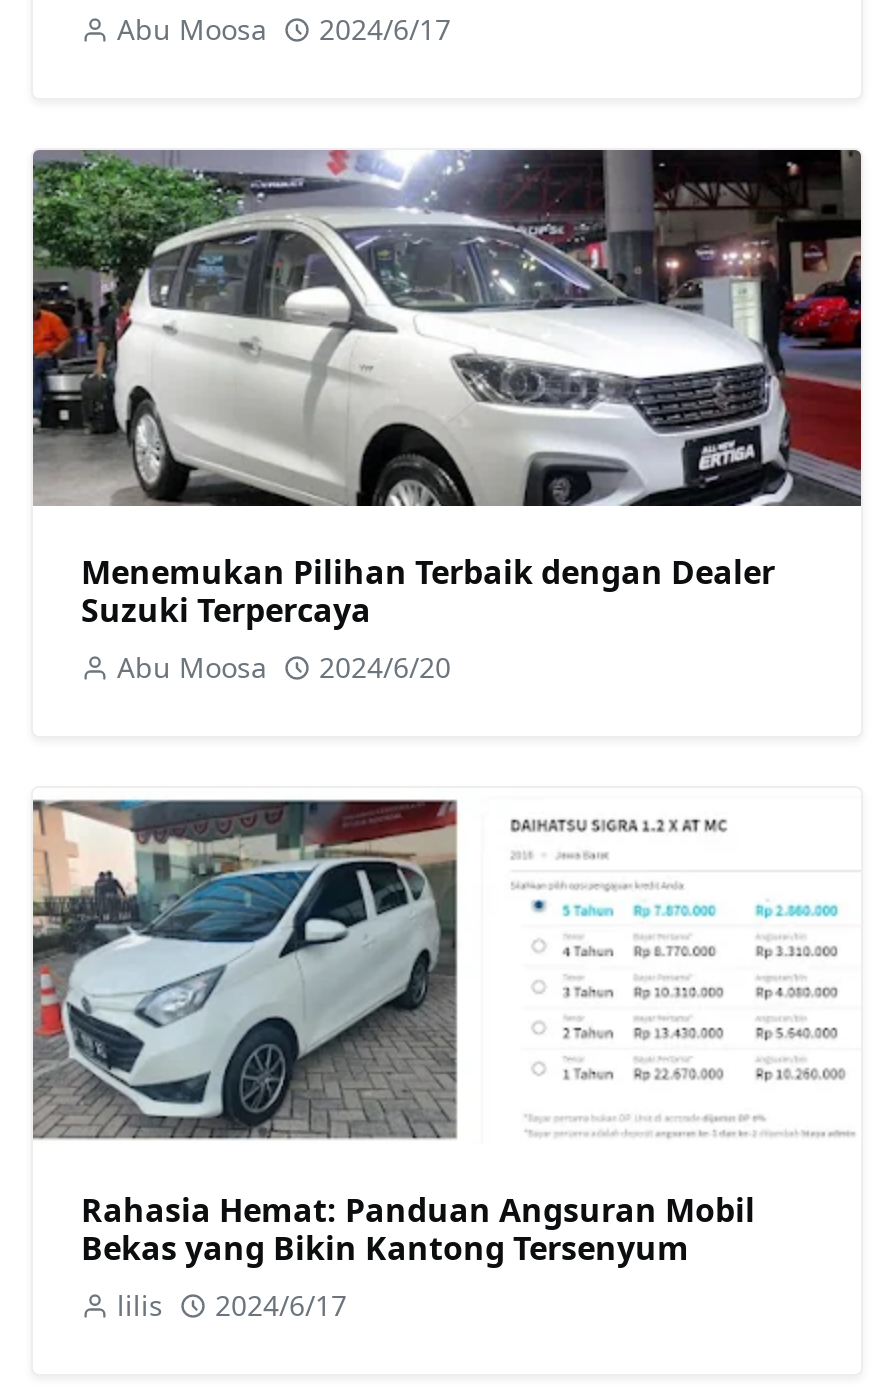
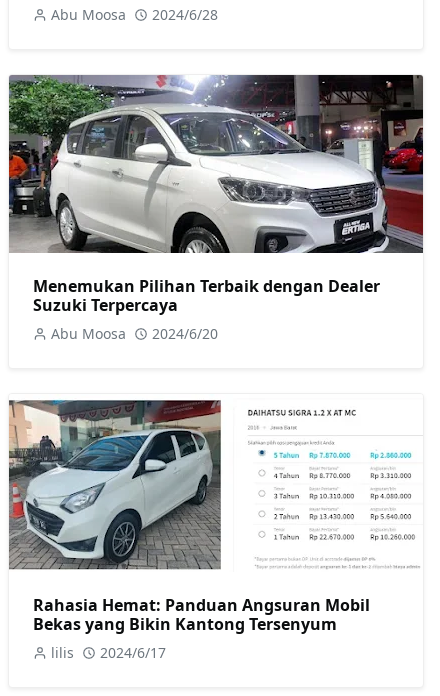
[117,10,451,48] Abu Moosa 2024/6/17 -> [51,5,218,24] Abu Moosa 2024/6/28

